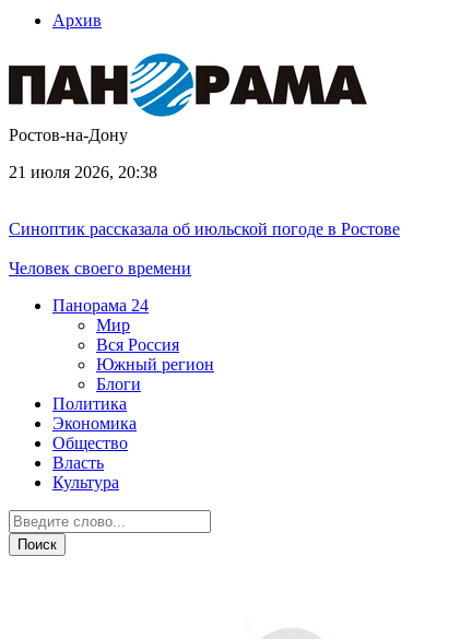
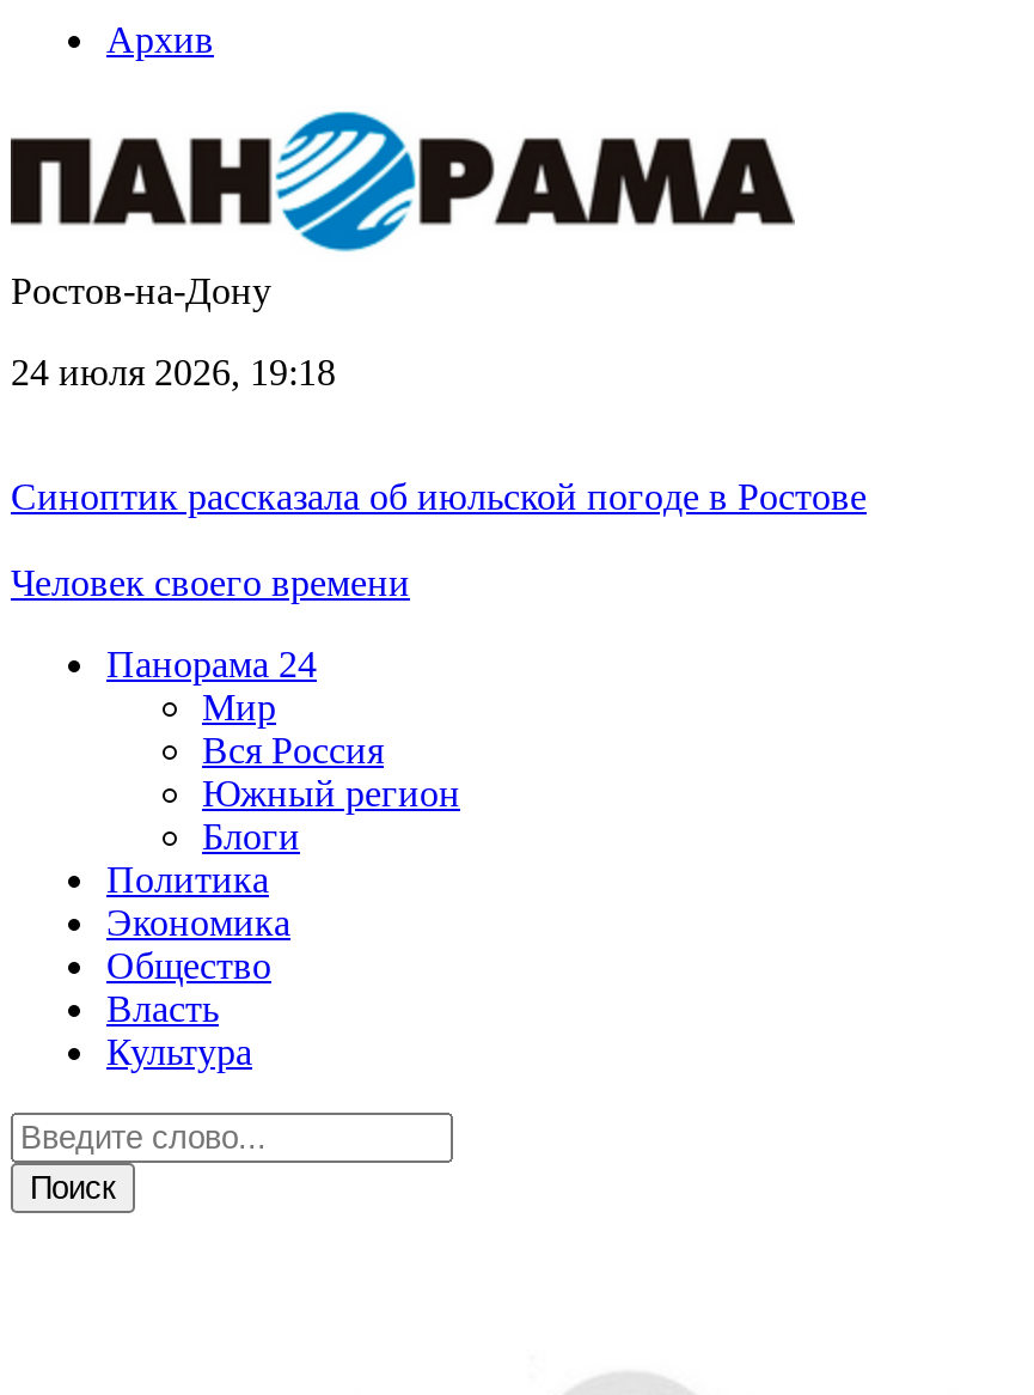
[9,163,157,182] 21 июля 2026, 20:38 -> [11,352,336,393] 24 июля 2026, 19:18

